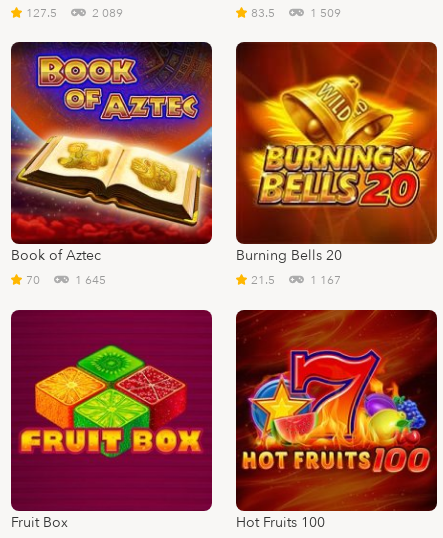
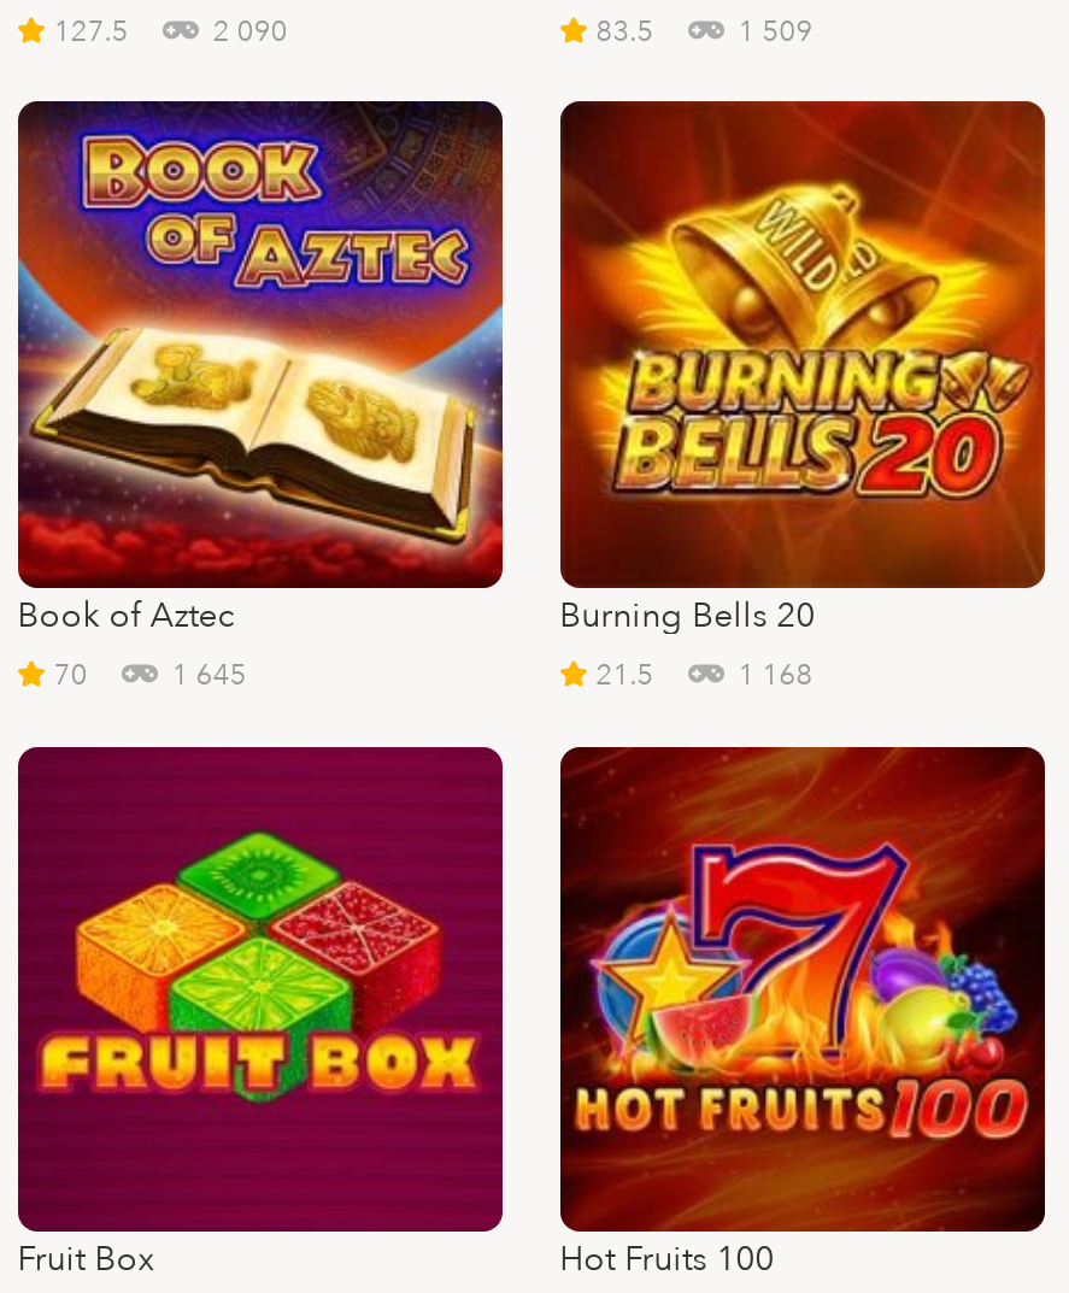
[92,5,123,21] 2 089 -> [213,12,288,50] 2 090
[310,272,341,288] 1 167 -> [738,656,813,694] 1 168

